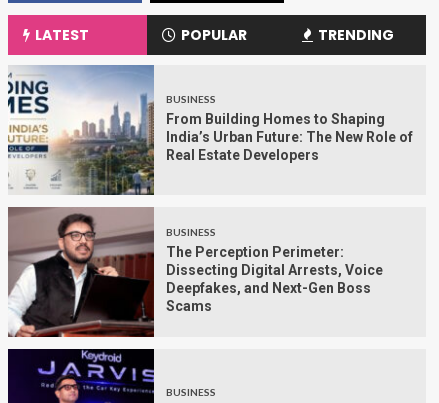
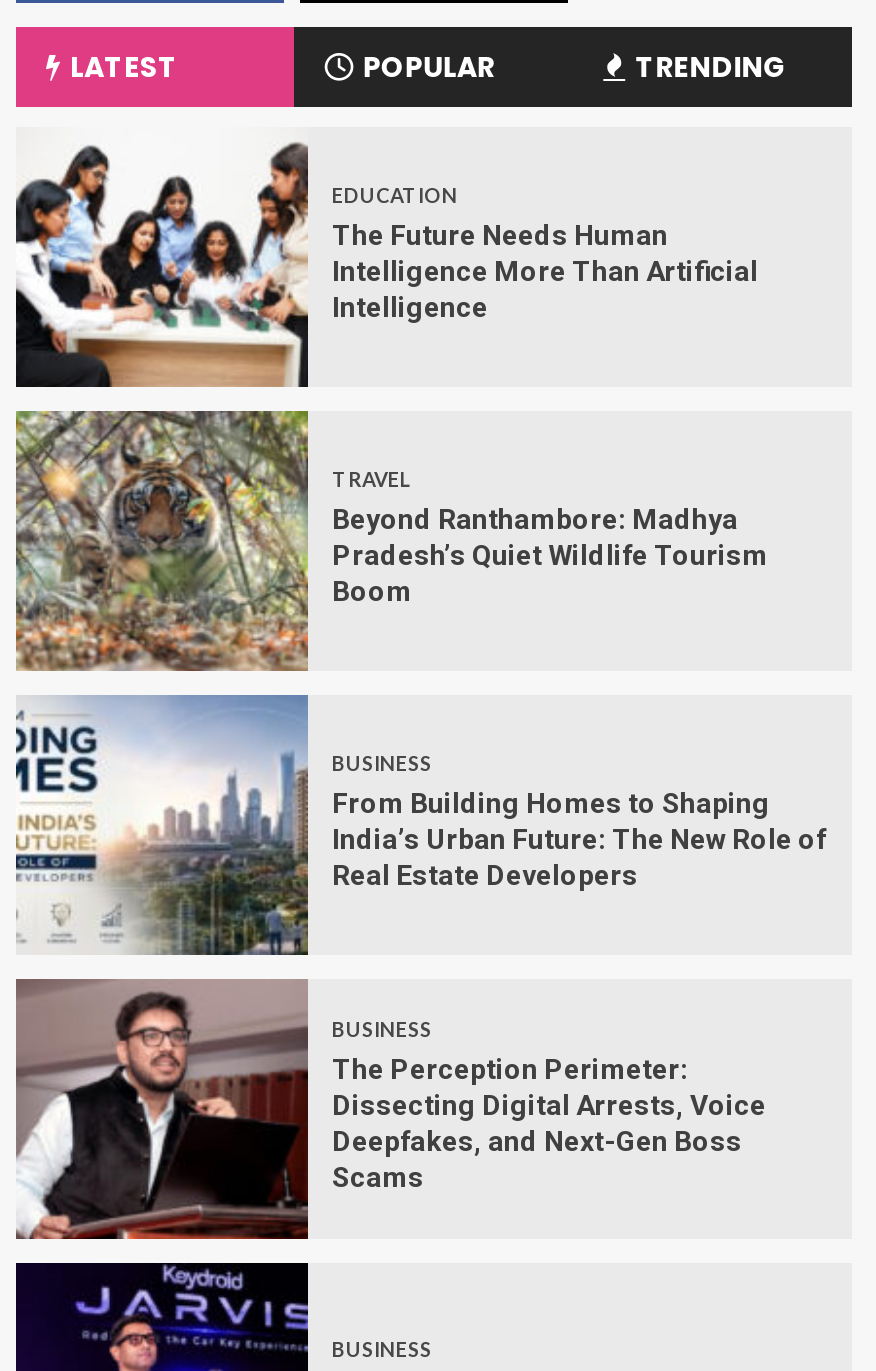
none -> [14,127,758,389] [image] | EDUCATION | The Future Needs Human | Intelligence More Than Artificial | Intelligence
none -> [14,409,768,673] [image] | TRAVEL | Beyond Ranthambore: Madhya | Pradesh’s Quiet Wildlife Tourism | Boom

